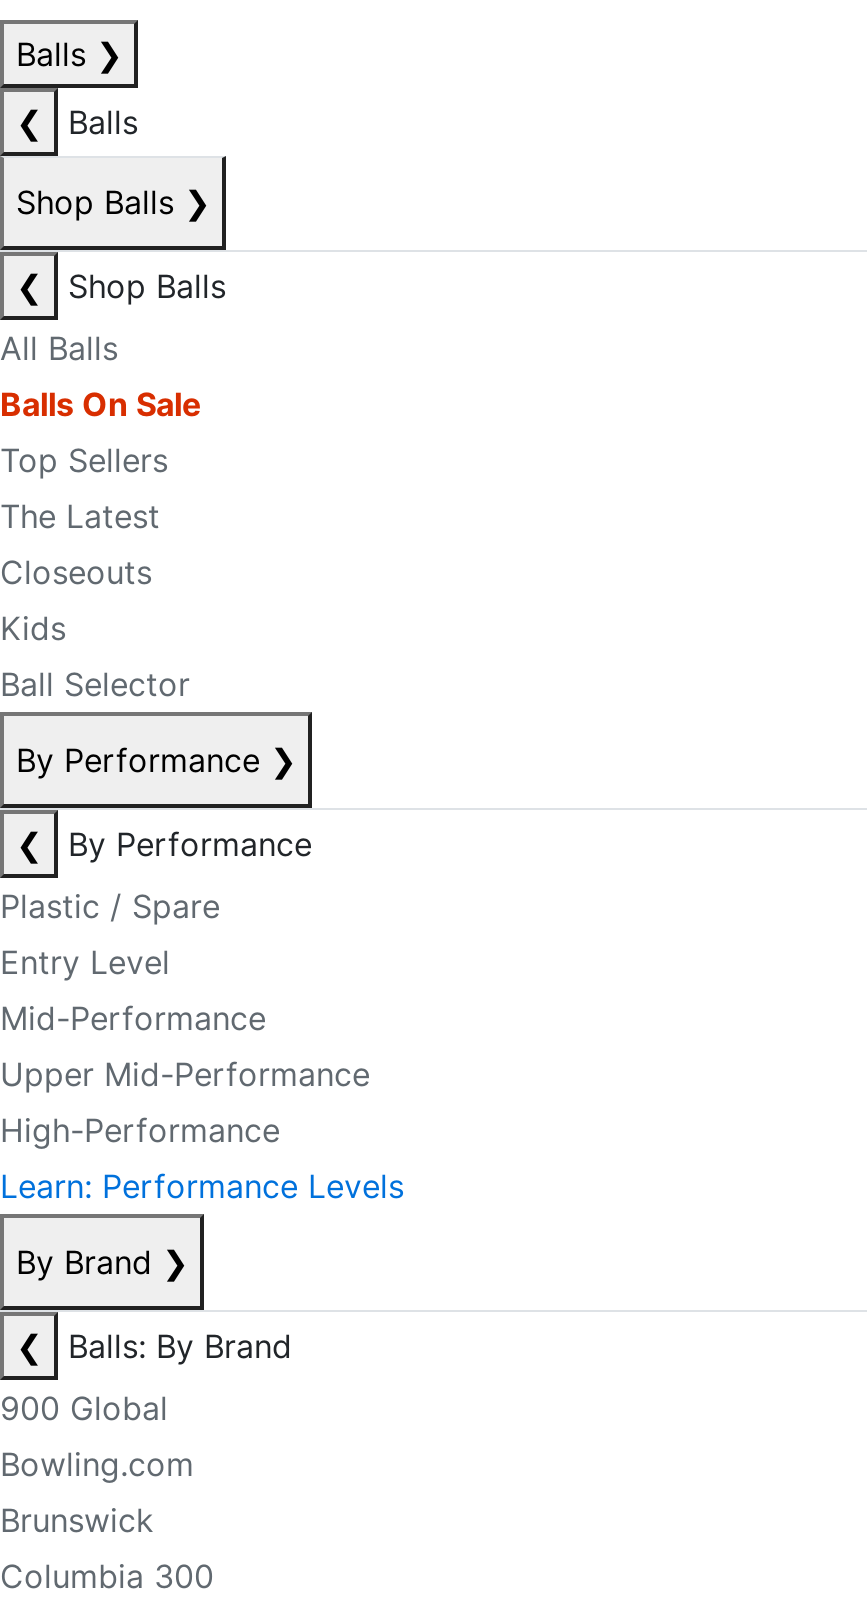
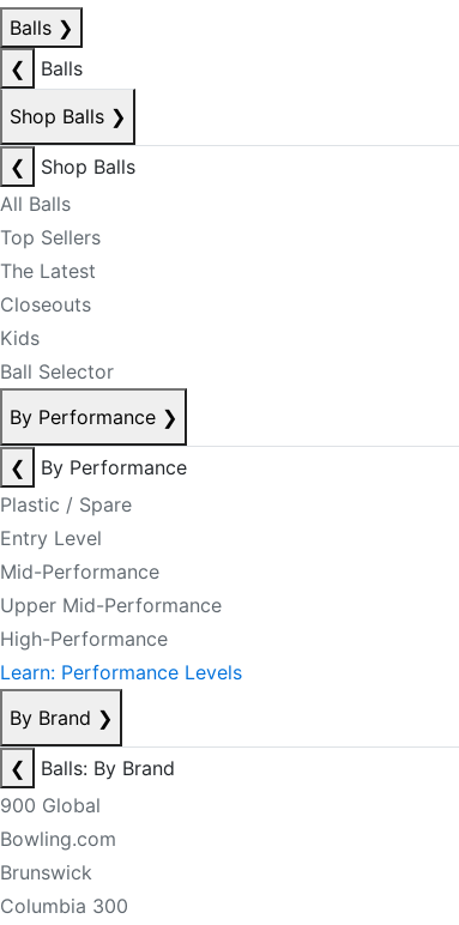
[0,384,202,424] Balls On Sale -> none

